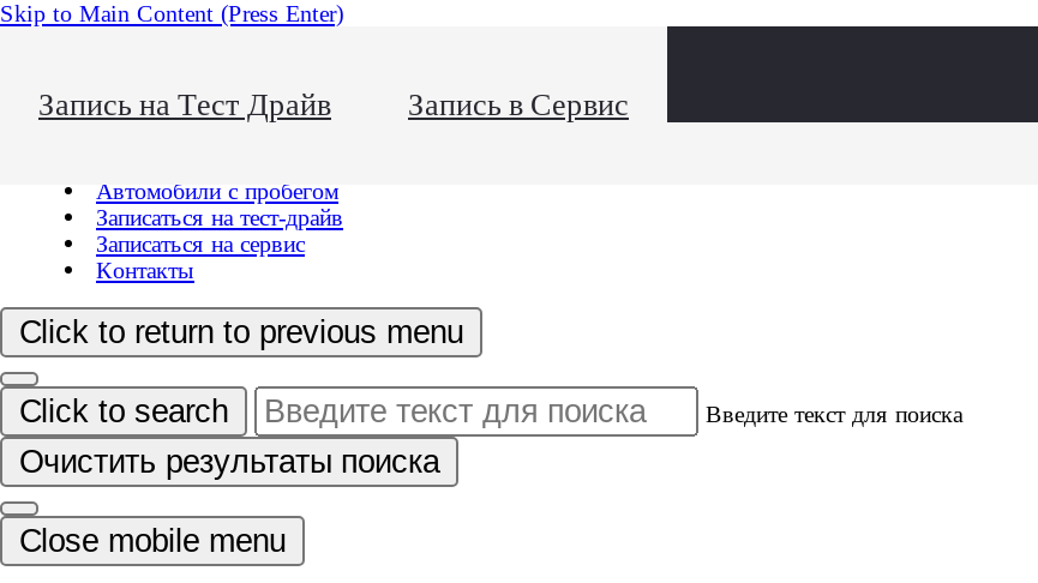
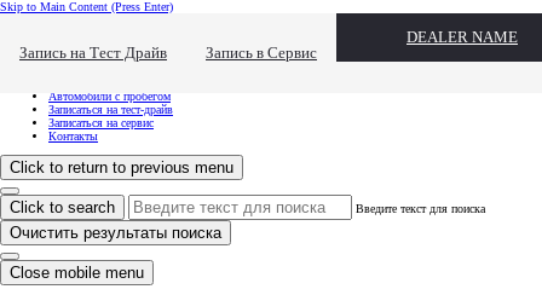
none -> [406,28,518,46] DEALER NAME

